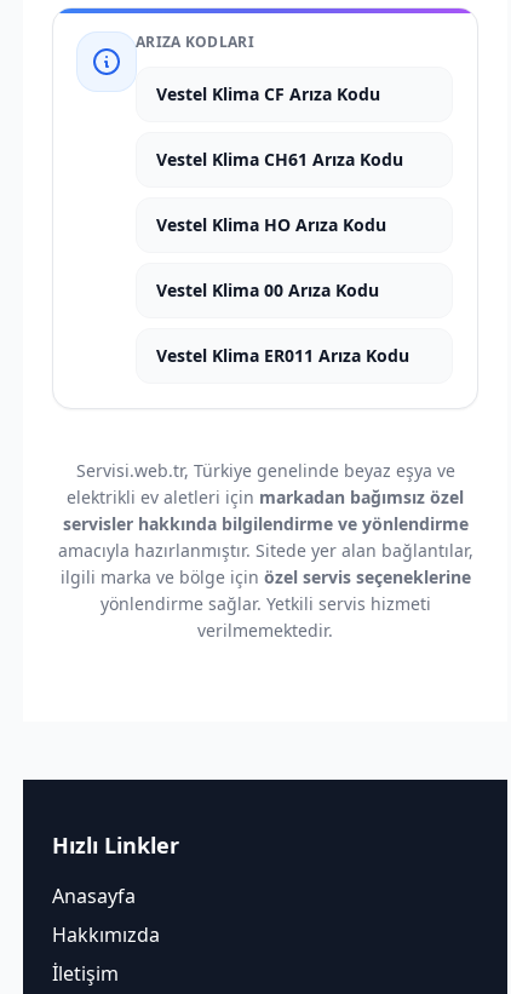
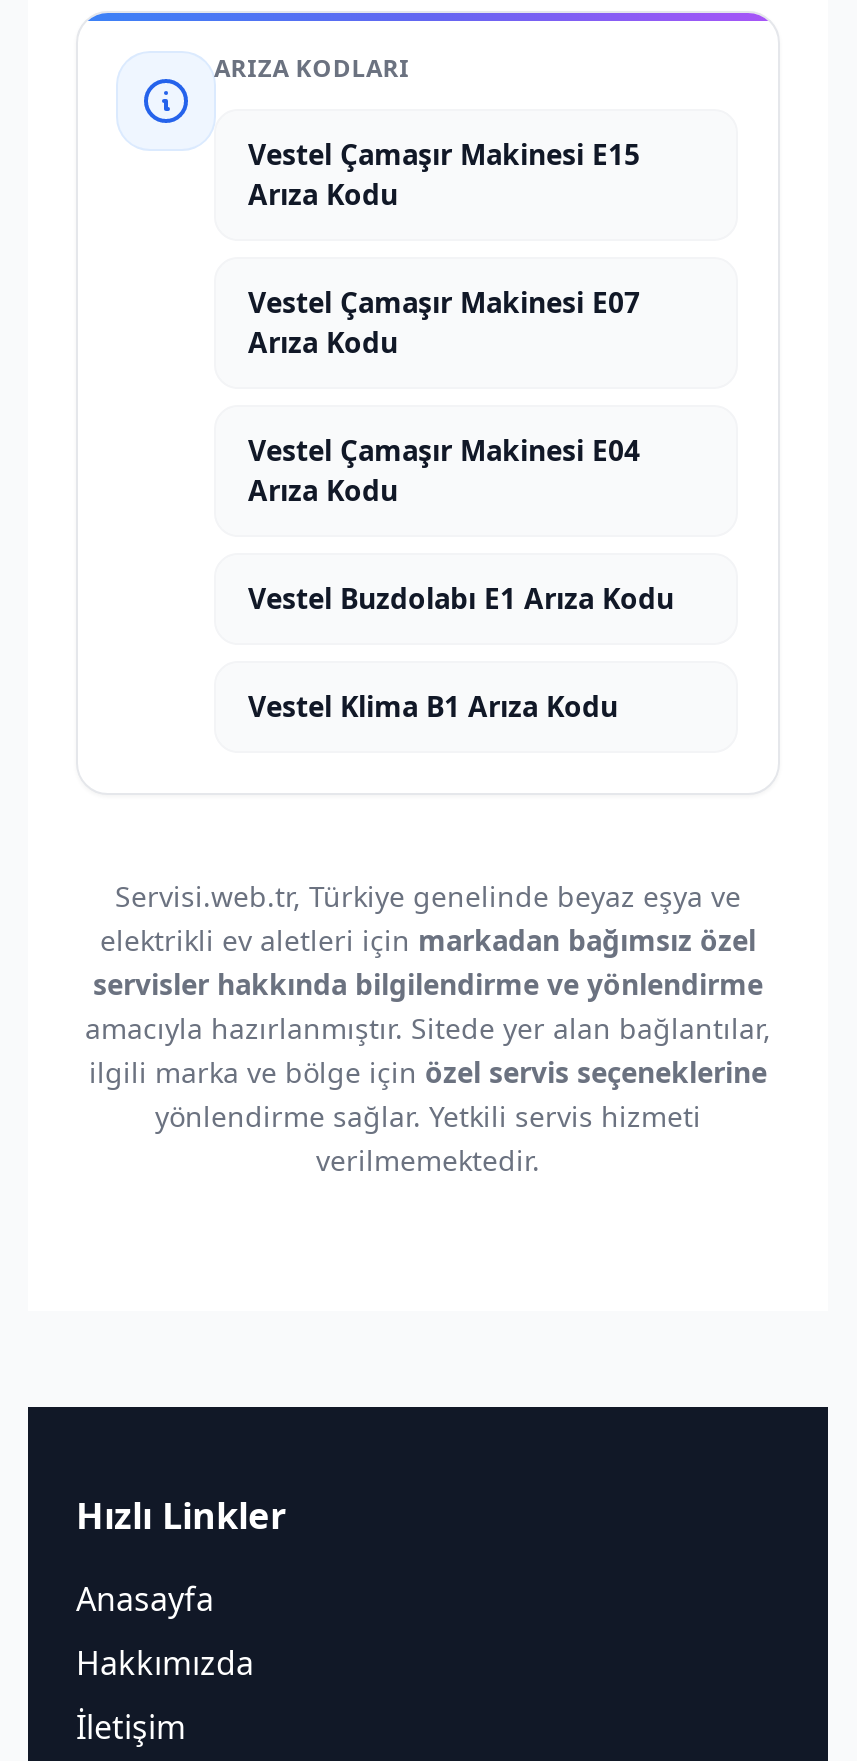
[156,82,380,105] Vestel Klima CF Arıza Kodu -> [248,135,640,213] Vestel Çamaşır Makinesi E15 | Arıza Kodu
[156,148,403,171] Vestel Klima CH61 Arıza Kodu -> [248,283,640,361] Vestel Çamaşır Makinesi E07 | Arıza Kodu
[156,213,386,236] Vestel Klima HO Arıza Kodu -> [248,431,640,509] Vestel Çamaşır Makinesi E04 | Arıza Kodu
[156,278,379,301] Vestel Klima 00 Arıza Kodu -> [248,579,674,617] Vestel Buzdolabı E1 Arıza Kodu
[156,344,409,367] Vestel Klima ER011 Arıza Kodu -> [248,687,618,725] Vestel Klima B1 Arıza Kodu

